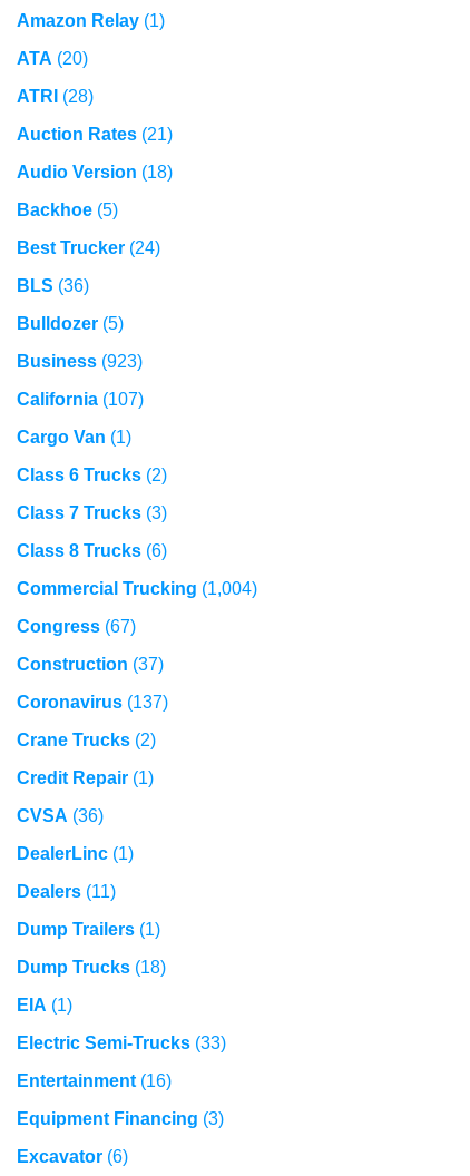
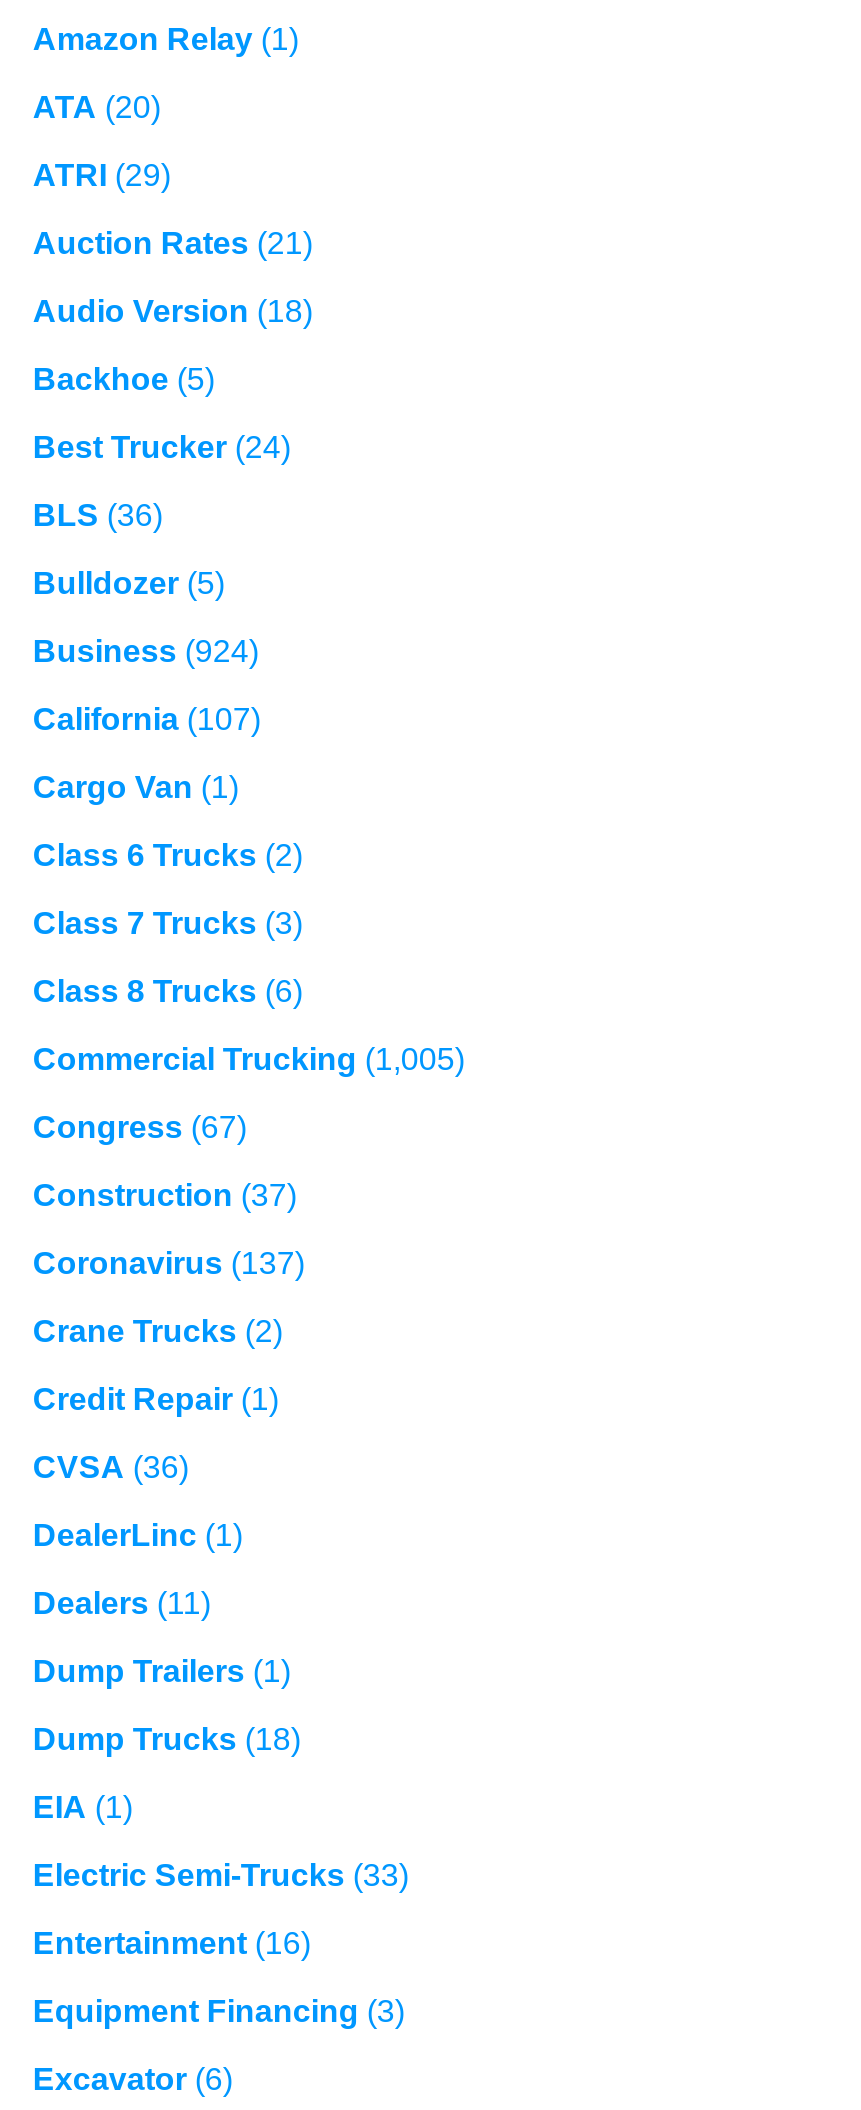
[17,86,94,105] ATRI (28) -> [33,157,171,191] ATRI (29)
[17,351,143,370] Business (923) -> [33,633,259,667] Business (924)
[17,579,258,598] Commercial Trucking (1,004) -> [33,1041,465,1075] Commercial Trucking (1,005)

